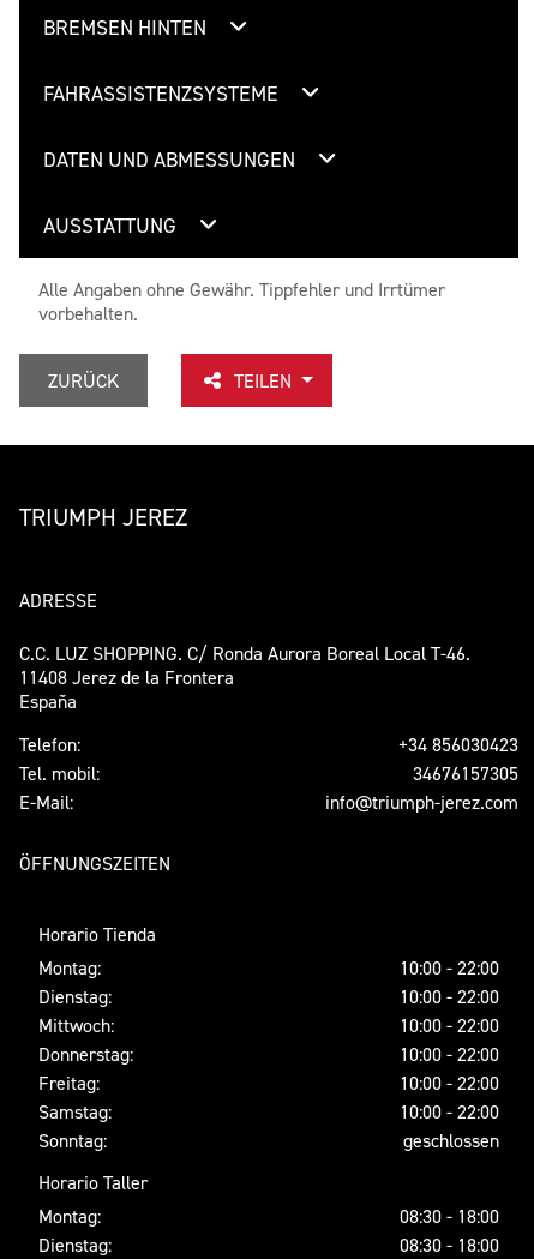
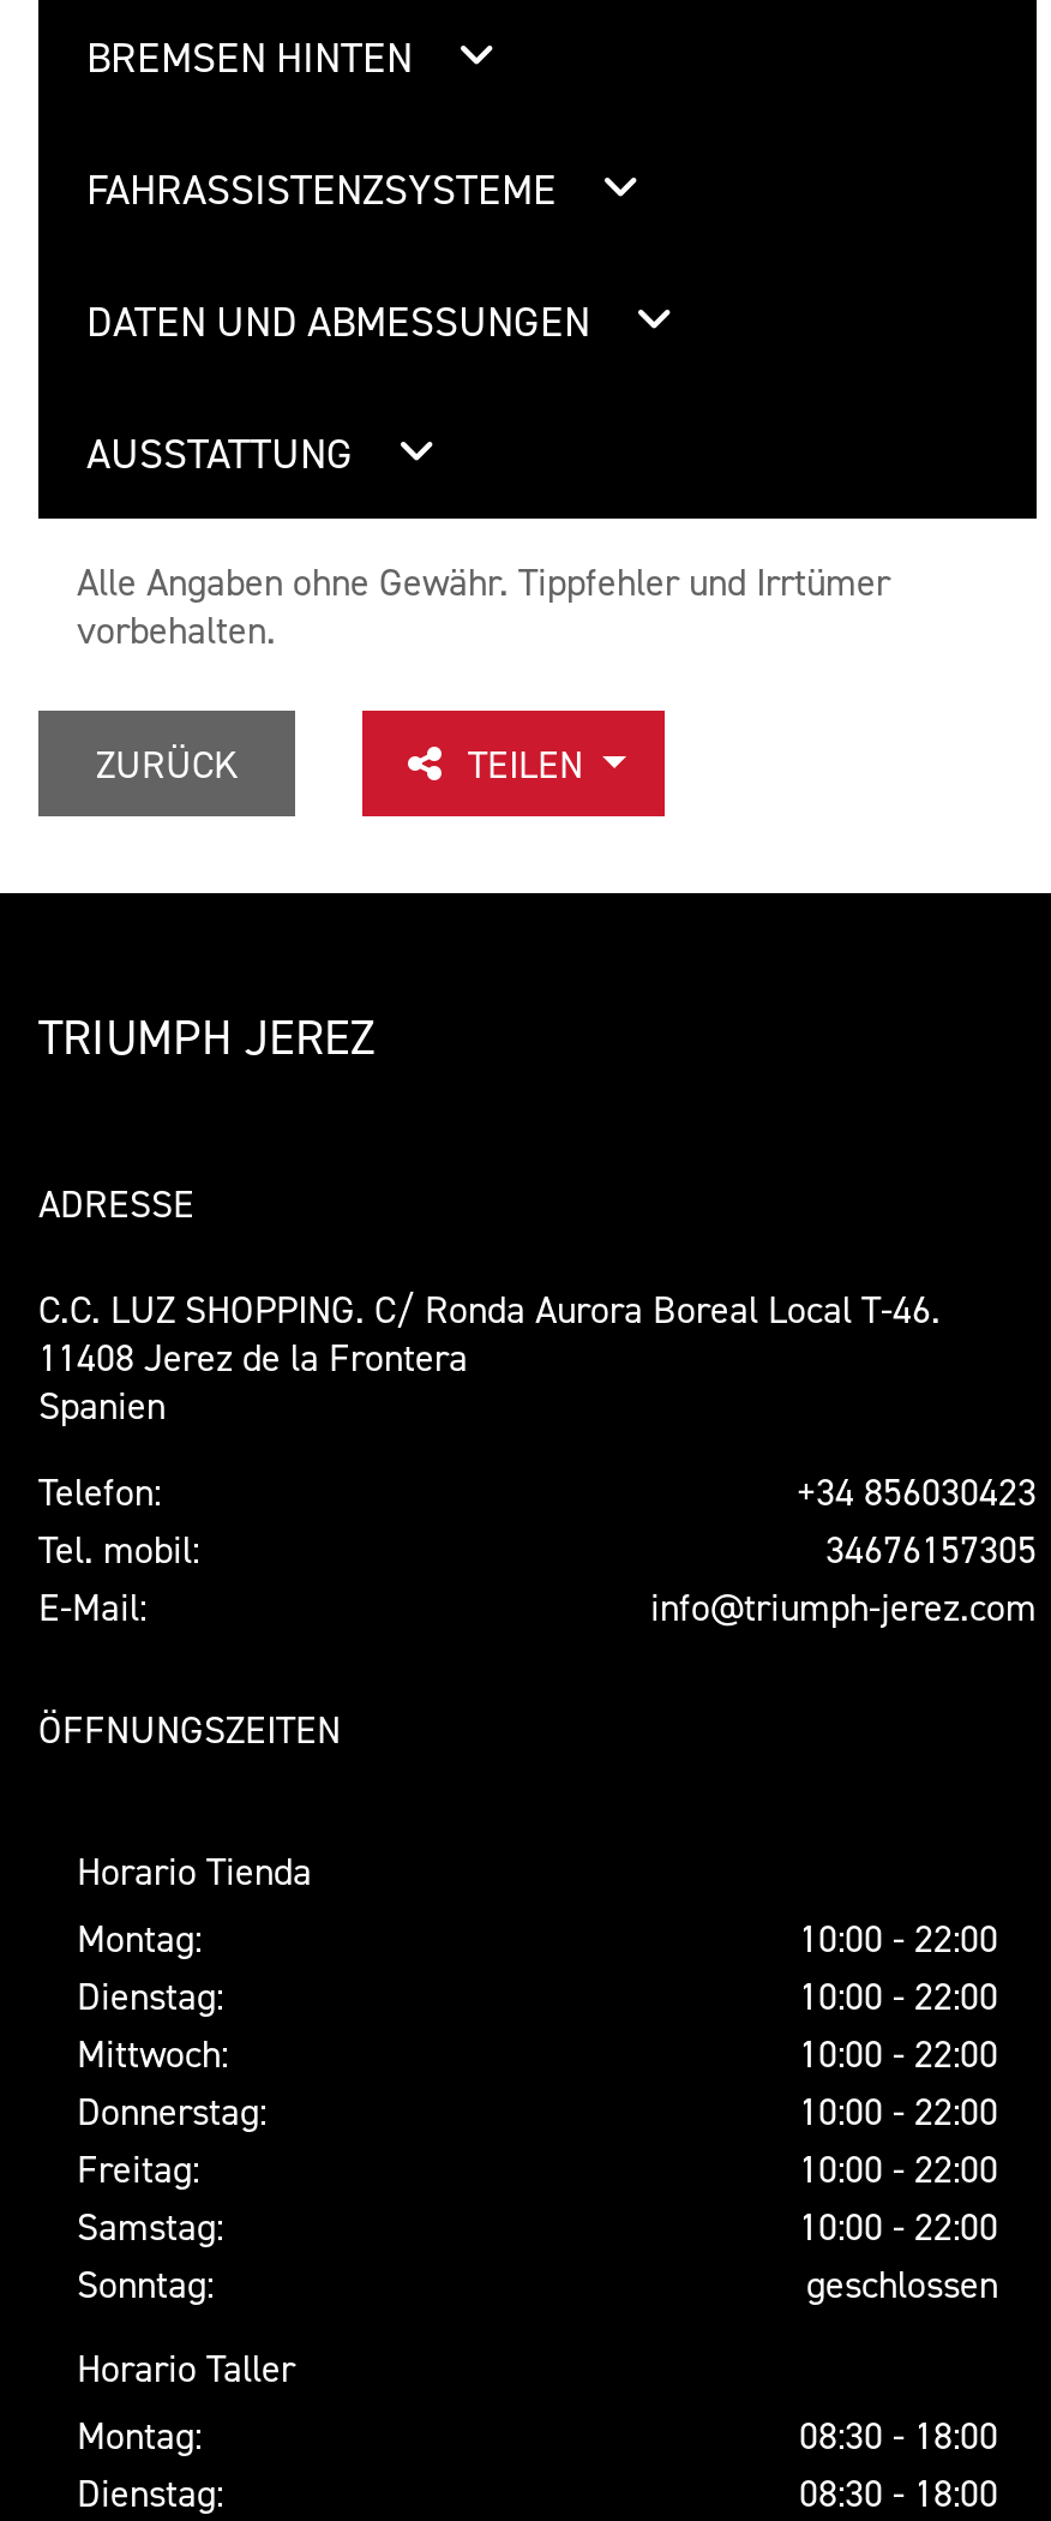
[19,689,77,713] España -> [38,1381,166,1429] Spanien

